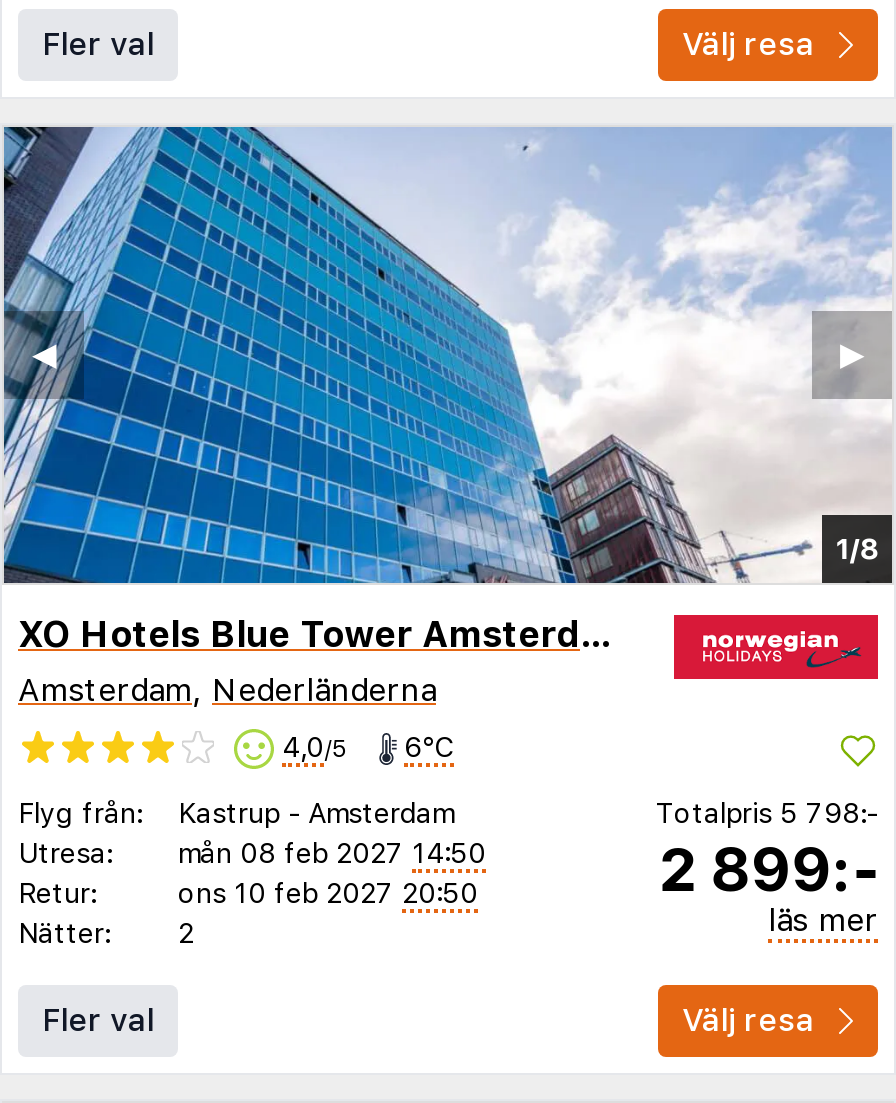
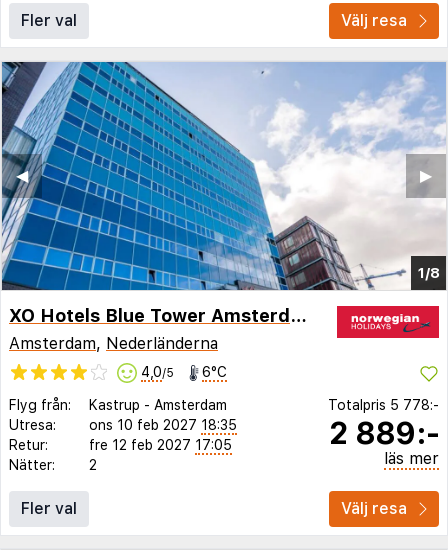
[656,797,878,829] Totalpris 5 798:- -> [328,397,439,413] Totalpris 5 778:-
[178,837,486,869] mån 08 feb 2027 14:50 -> [89,417,237,433] ons 10 feb 2027 18:35
[658,833,878,905] 2 899:- -> [329,415,439,451] 2 889:-
[178,877,478,909] ons 10 feb 2027 20:50 -> [89,437,232,453] fre 12 feb 2027 17:05

